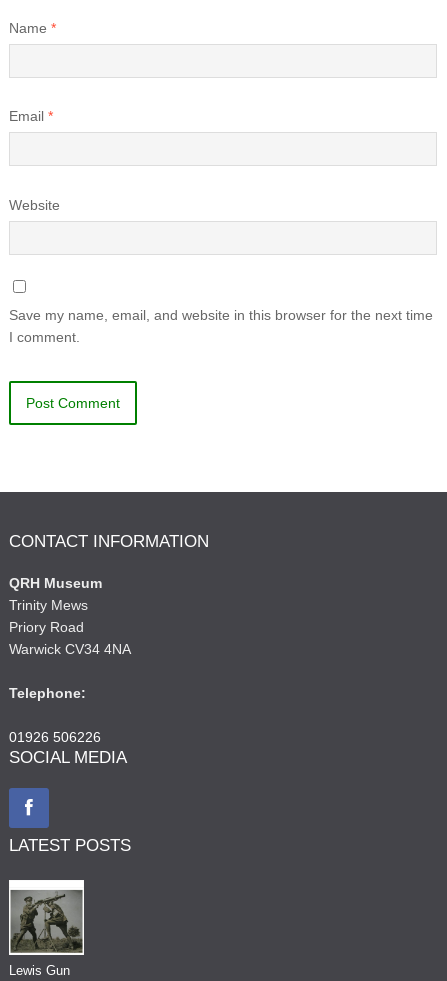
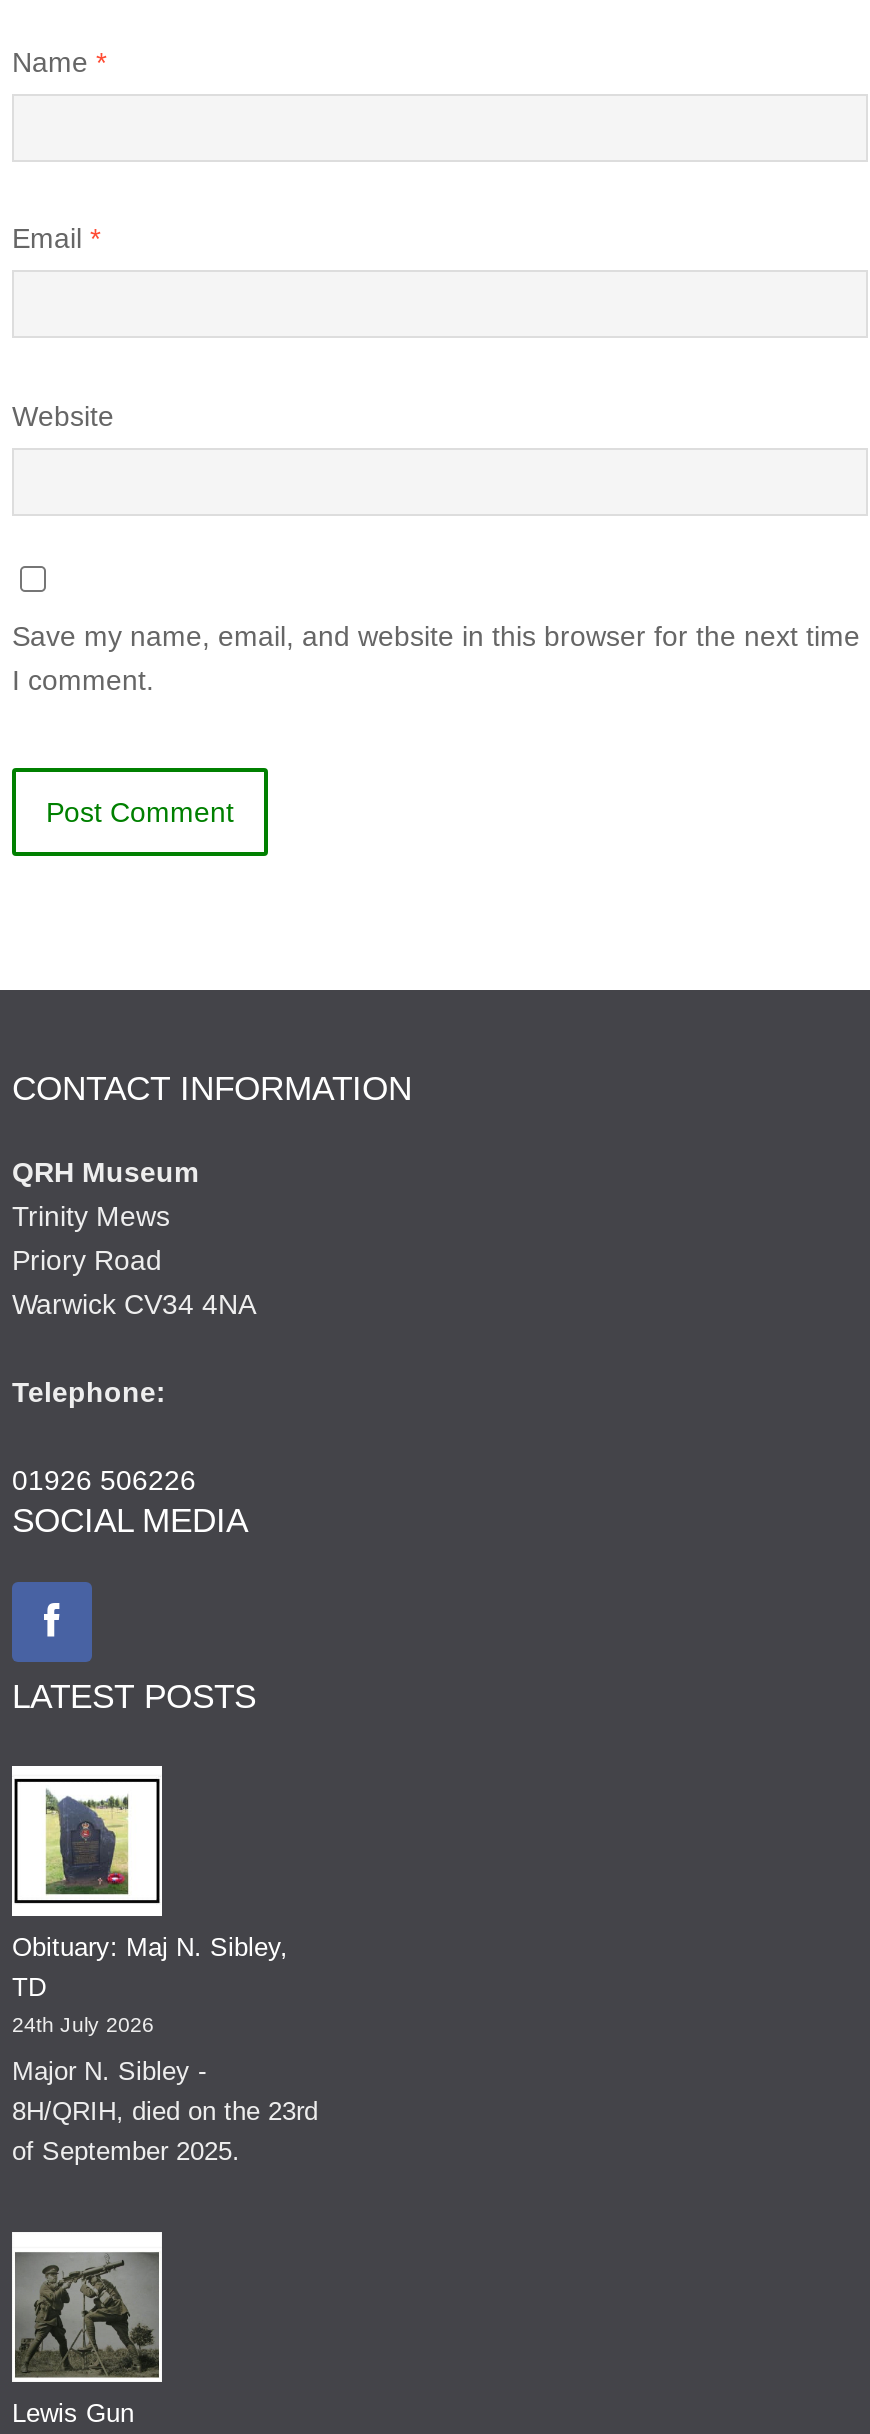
none -> [12,1776,318,2167] [image] | Obituary: Maj N. Sibley, | TD | 24th July 2026 | Major N. Sibley - | 8H/QRIH, died on the 23rd | of September 2025.

